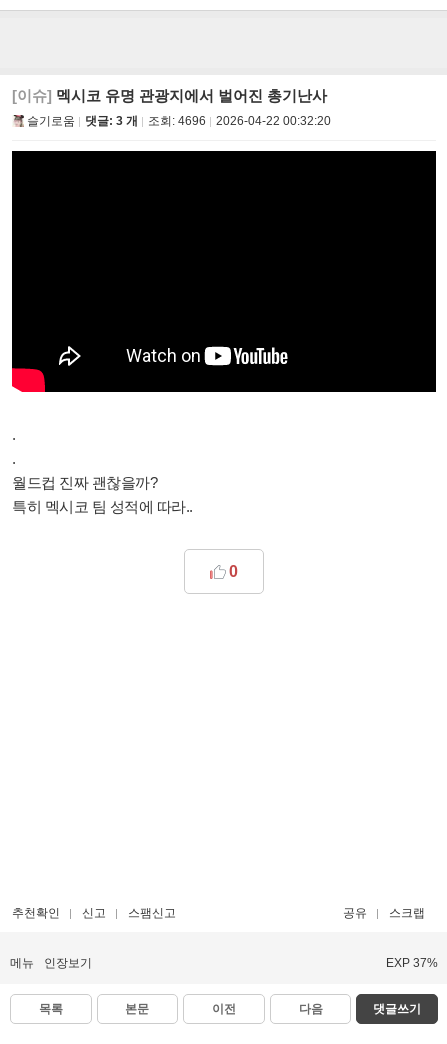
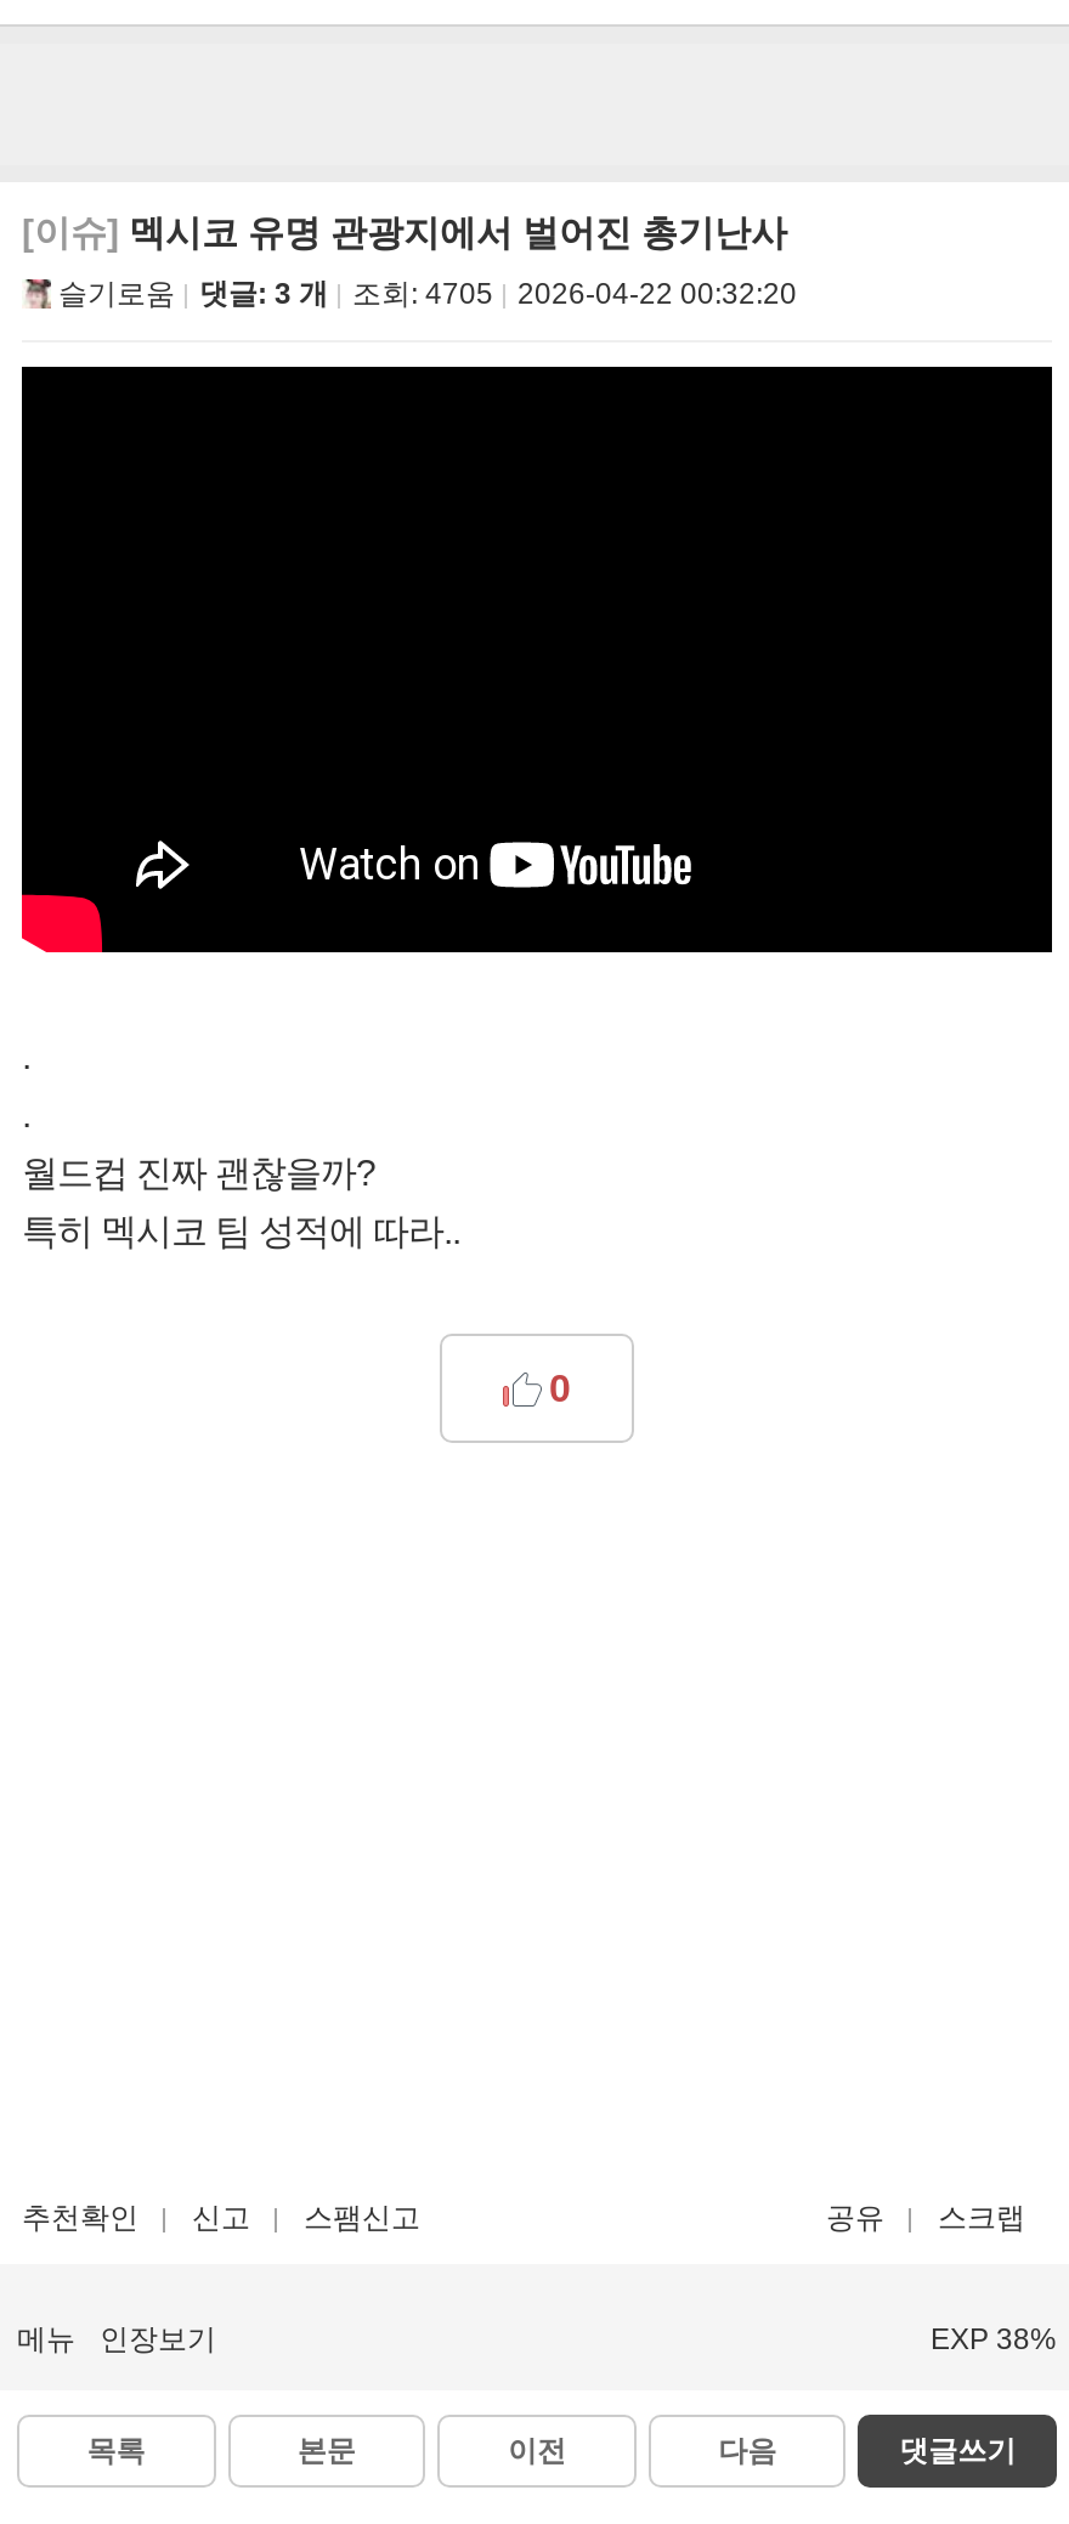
[27,114,331,128] 슬기로움 댓글: 3 개 조회: 4696 2026-04-22 00:32:20 -> [58,277,797,311] 슬기로움 댓글: 3 개 조회: 4705 2026-04-22 00:32:20
[386,956,438,970] EXP 37% -> [931,2323,1057,2357] EXP 38%

